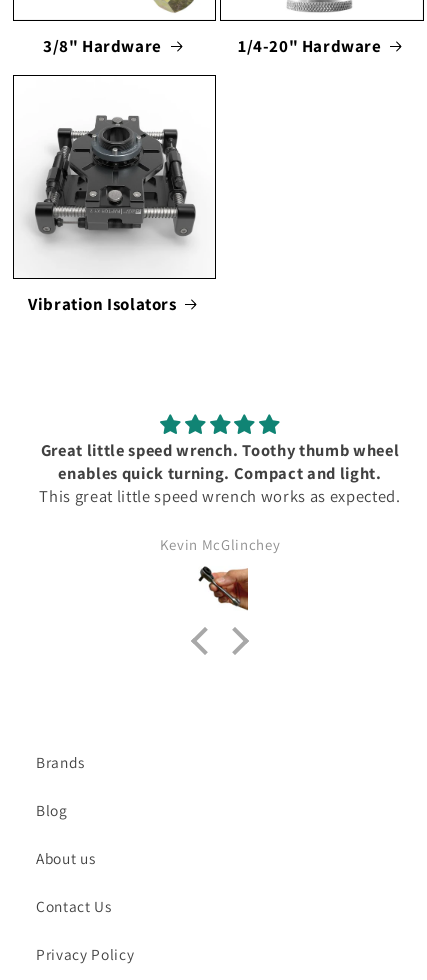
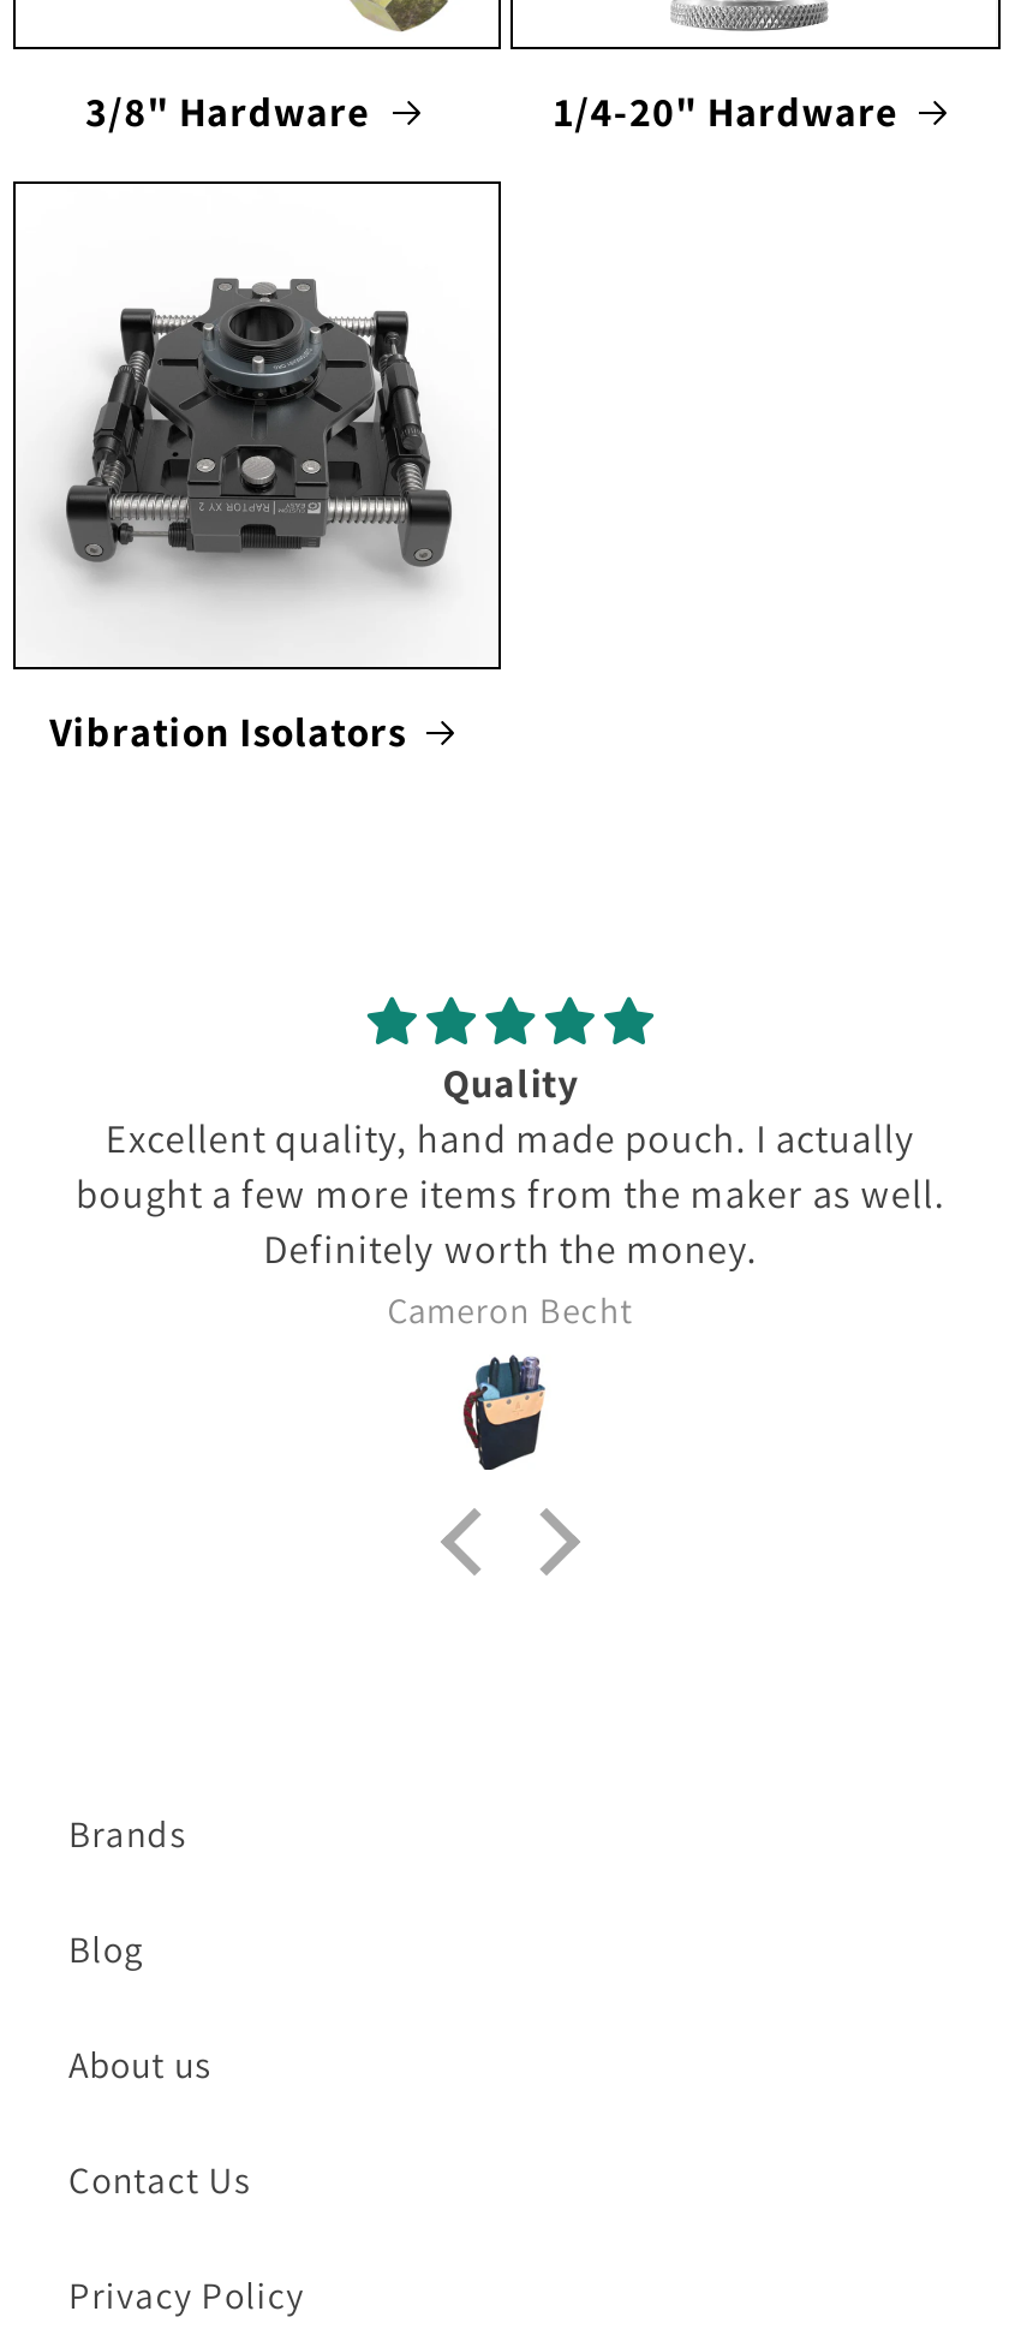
[39,439,401,554] Great little speed wrench. Toothy thumb wheel | enables quick turning. Compact and light. | This great little speed wrench works as expected. | Kevin McGlinchey -> [76,1056,945,1332] Quality | Excellent quality, hand made pouch. I actually | bought a few more items from the maker as well. | Definitely worth the money. | Cameron Becht
[198,565,249,612] [image] -> [460,1353,578,1473] [image]

